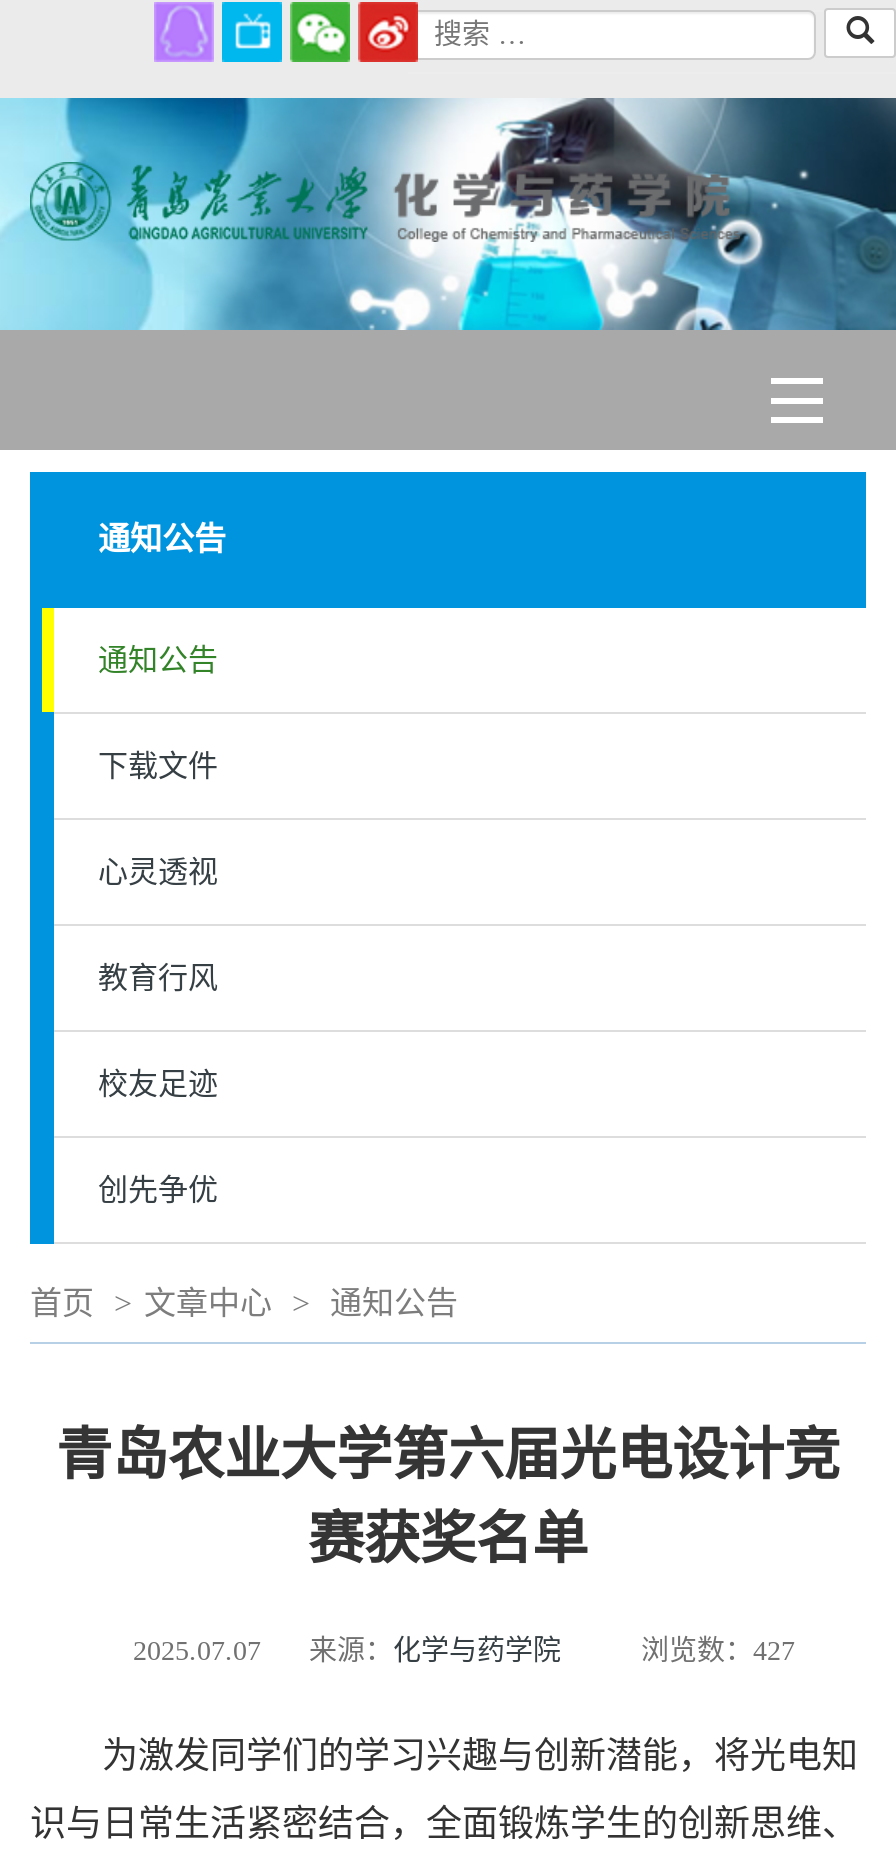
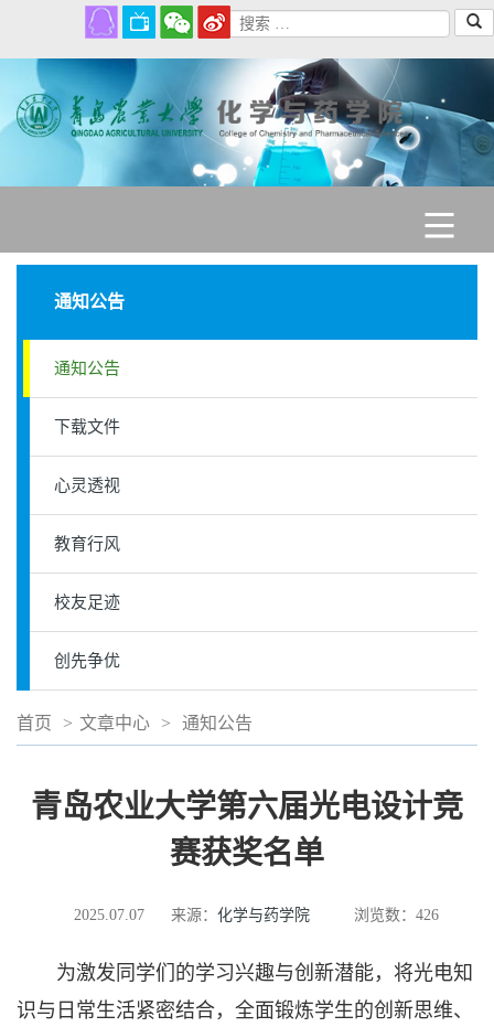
[101,1636,795,1666] 2025.07.07 来源：化学与药学院 浏览数：427 -> [56,907,438,923] 2025.07.07 来源：化学与药学院 浏览数：426

